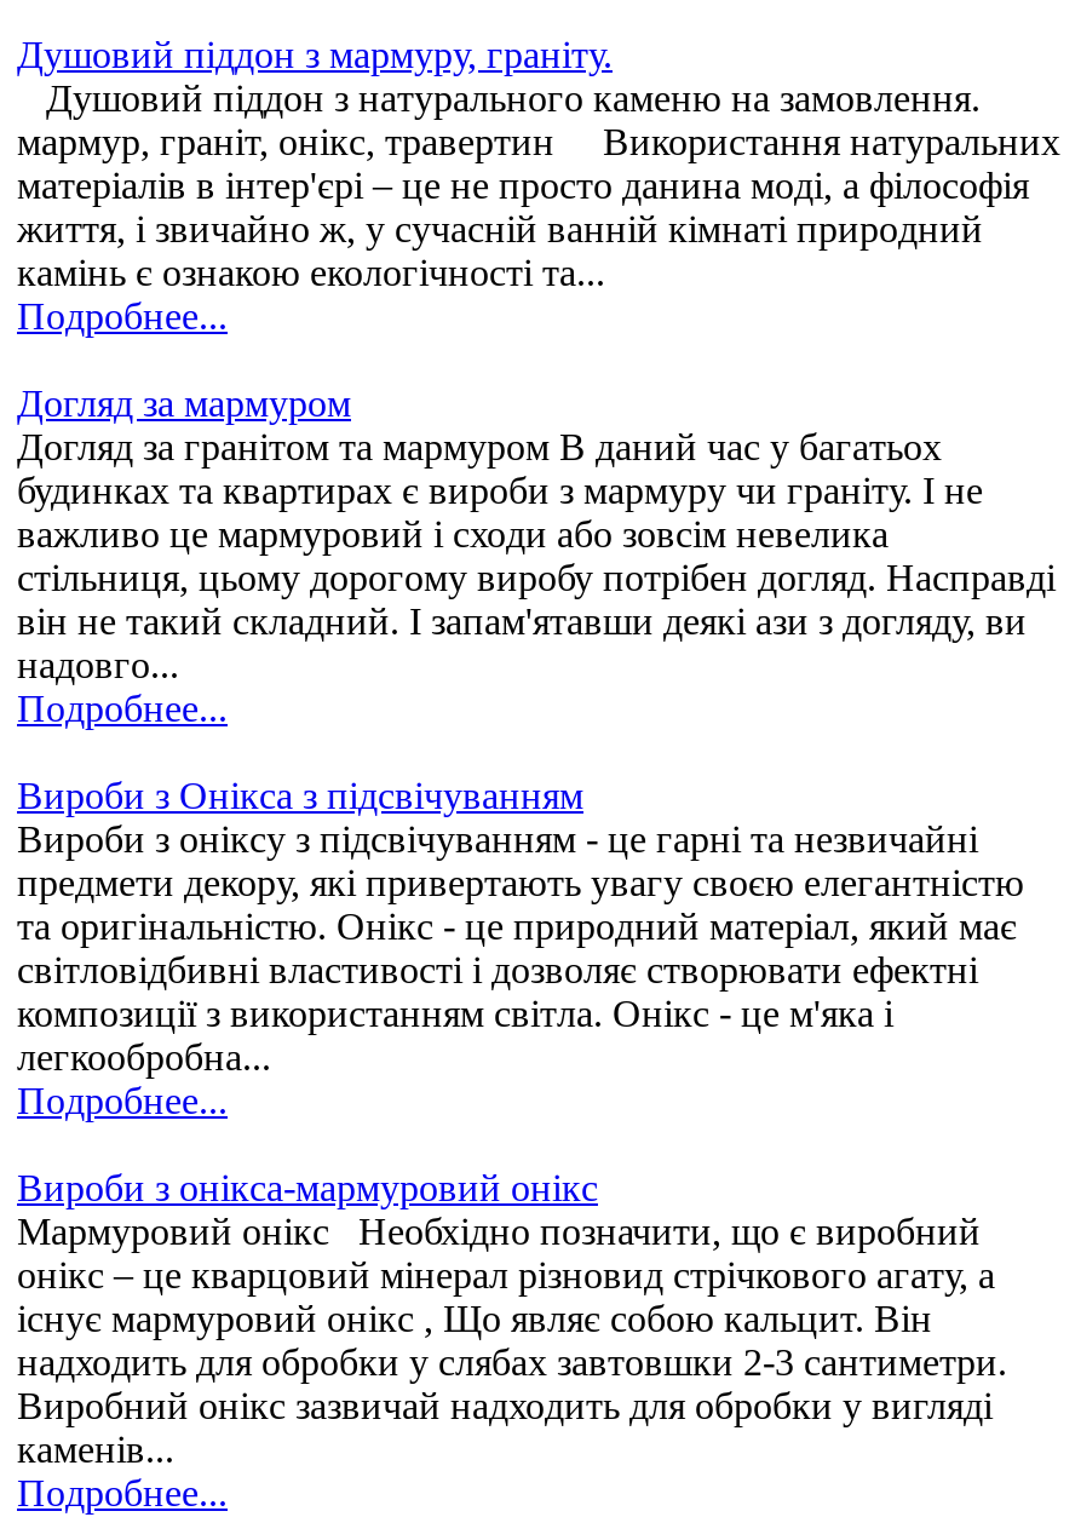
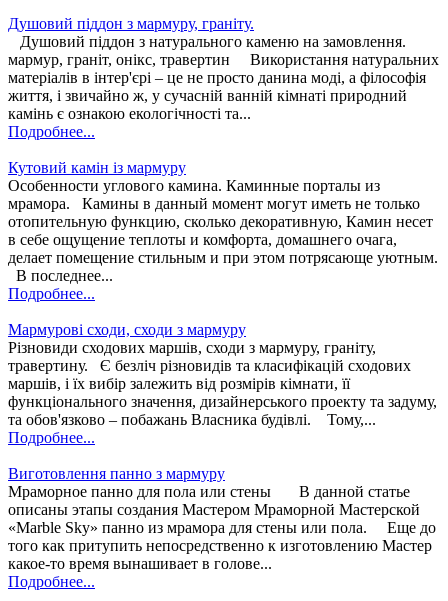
[17,382,1056,685] Догляд за мармуром | Догляд за гранітом та мармуром В даний час у багатьох | будинках та квартирах є вироби з мармуру чи граніту. І не | важливо це мармуровий і сходи або зовсім невелика | стільниця, цьому дорогому виробу потрібен догляд. Насправді | він не такий складний. І запам'ятавши деякі ази з догляду, ви | надовго... -> [8,159,438,284] Кутовий камін із мармуру | Особенности углового камина. Каминные порталы из | мрамора. Камины в данный момент могут иметь не только | отопительную функцию, сколько декоративную, Камин несет | в себе ощущение теплоты и комфорта, домашнего очага, | делает помещение стильным и при этом потрясающе уютным. | В последнее...
[17,774,1024,1077] Вироби з Онікса з підсвічуванням | Вироби з оніксу з підсвічуванням - це гарні та незвичайні | предмети декору, які привертають увагу своєю елегантністю | та оригінальністю. Онікс - це природний матеріал, який має | світловідбивні властивості і дозволяє створювати ефектні | композиції з використанням світла. Онікс - це м'яка і | легкообробна... -> [8,321,437,428] Мармурові сходи, сходи з мармуру | Різновиди сходових маршів, сходи з мармуру, граніту, | травертину. Є безліч різновидів та класифікацій сходових | маршів, і їх вибір залежить від розмірів кімнати, її | функціонального значення, дизайнерського проекту та задуму, | та обов'язково – побажань Власника будівлі. Тому,...
[17,1167,1007,1469] Вироби з онікса-мармуровий онікс | Мармуровий онікс Необхідно позначити, що є виробний | онікс – це кварцовий мінерал різновид стрічкового агату, а | існує мармуровий онікс , Що являє собою кальцит. Він | надходить для обробки у слябах завтовшки 2-3 сантиметри. | Виробний онікс зазвичай надходить для обробки у вигляді | каменів... -> [8,465,436,572] Виготовлення панно з мармуру | Мраморное панно для пола или стены В данной статье | описаны этапы создания Мастером Мраморной Мастерской | «Marble Sky» панно из мрамора для стены или пола. Еще до | того как притупить непосредственно к изготовлению Мастер | какое-то время вынашивает в голове...

